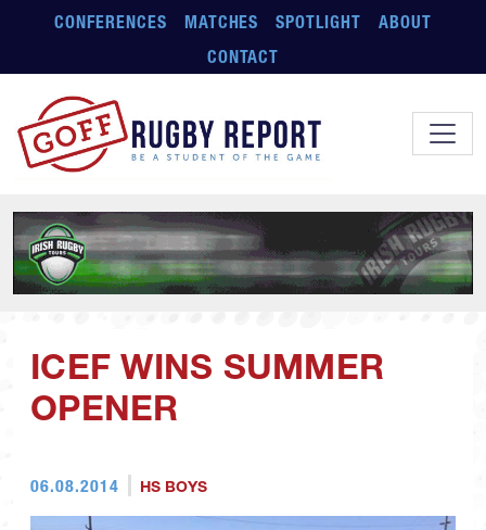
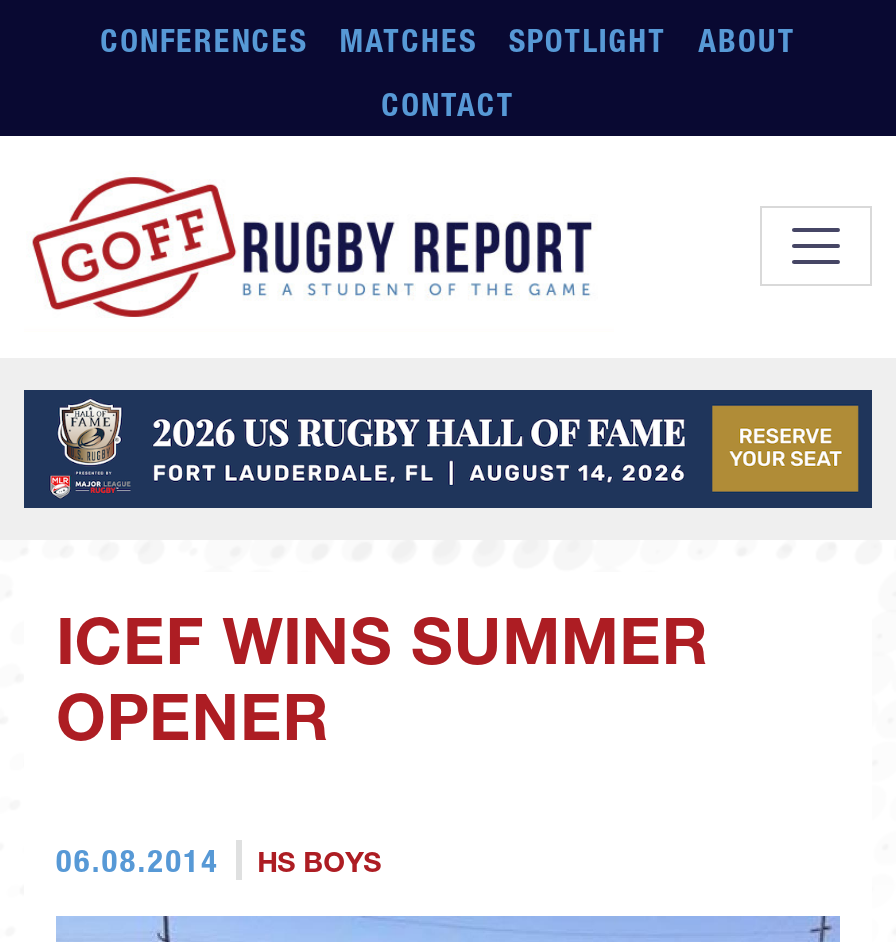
[13,212,473,294] [image] -> [24,390,872,508] [image]

